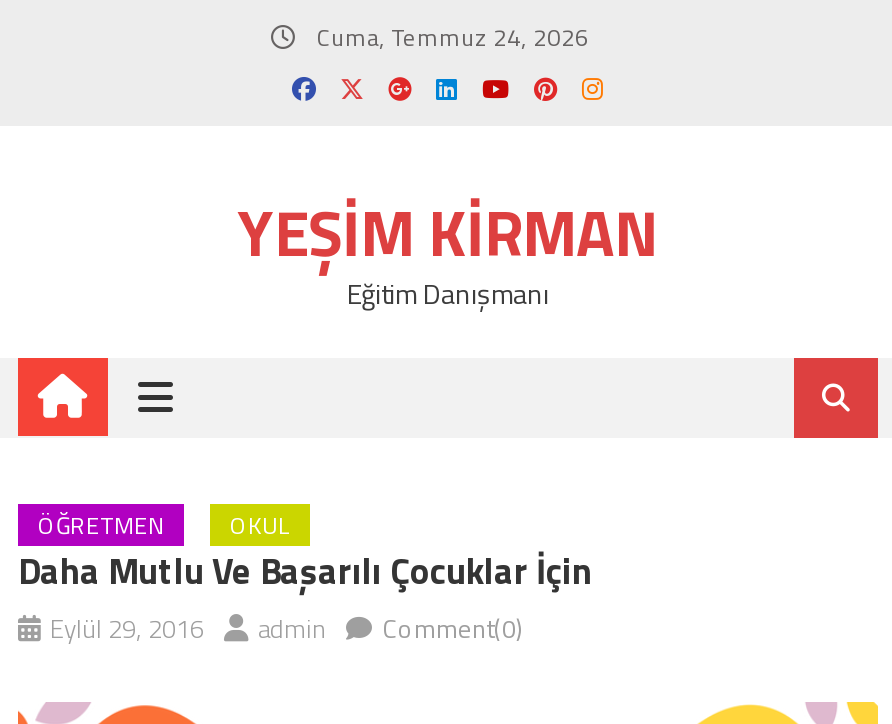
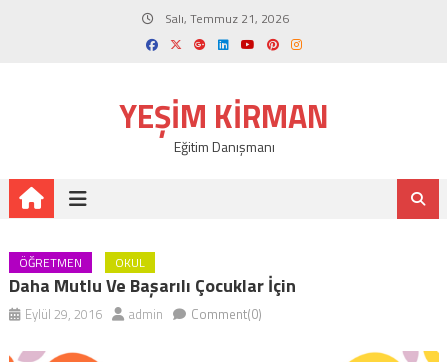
[311,18,589,56] Cuma, Temmuz 24, 2026 -> [161,9,288,28] Salı, Temmuz 21, 2026

